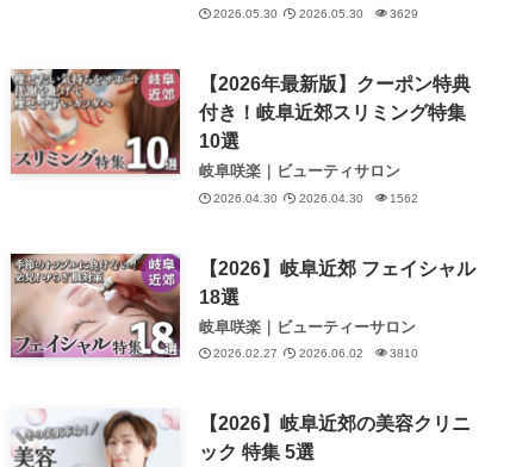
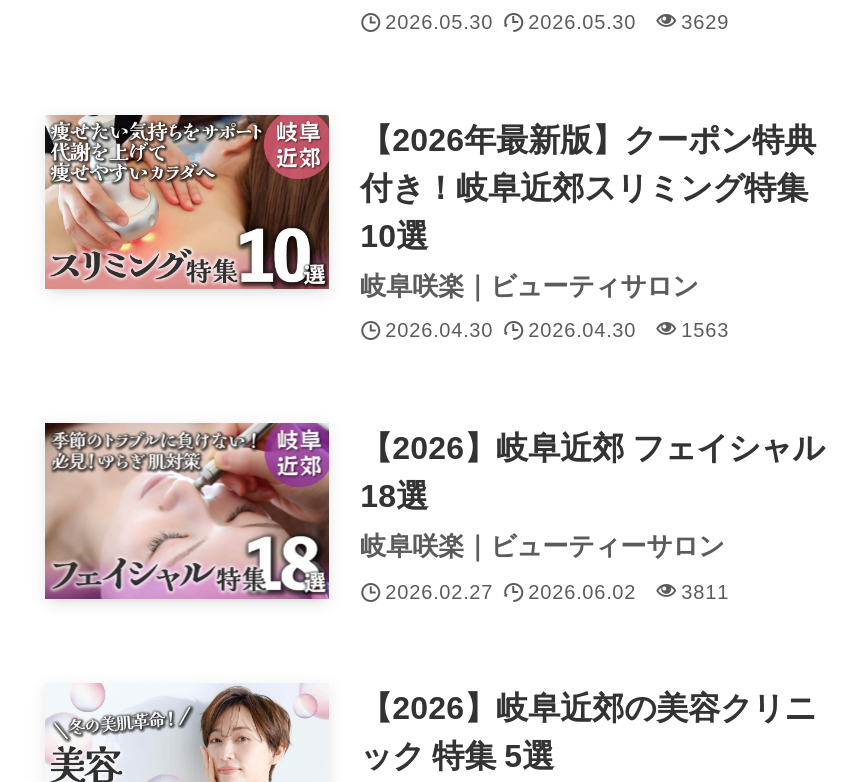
[390,191,418,205] 1562 -> [681,319,729,341] 1563
[390,347,418,360] 3810 -> [681,580,729,602] 3811

